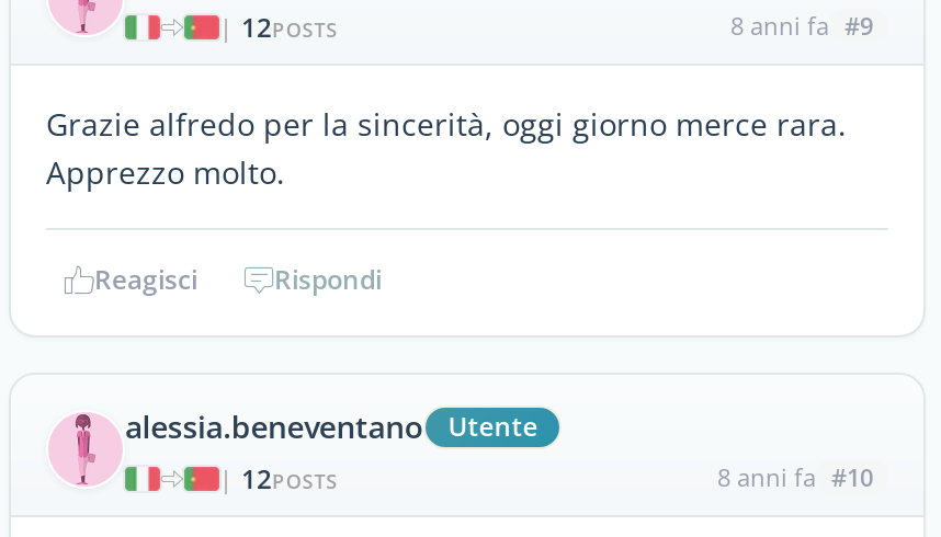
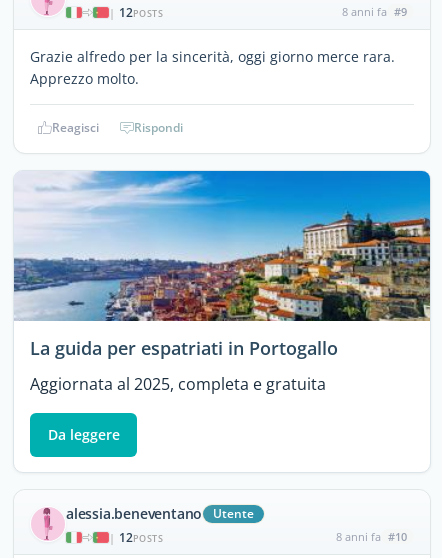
none -> [13,170,431,444] [image] | La guida per espatriati in Portogallo | Aggiornata al 2025, completa e gratuita | Da leggere

